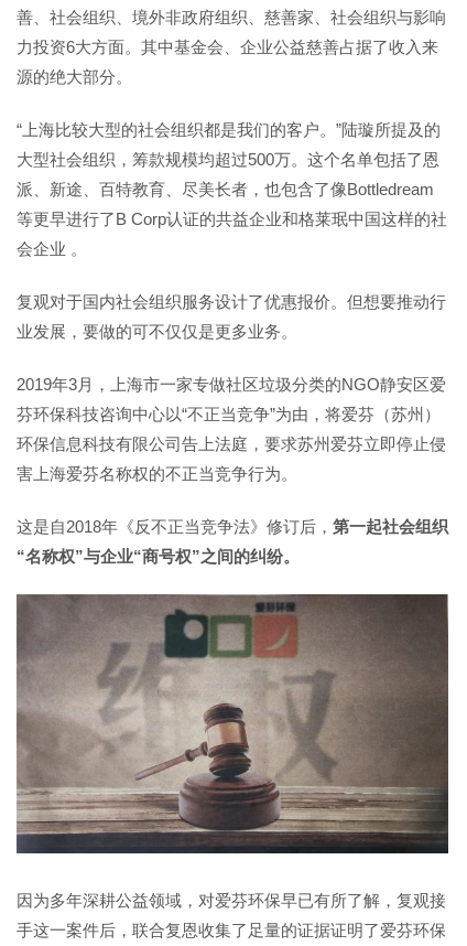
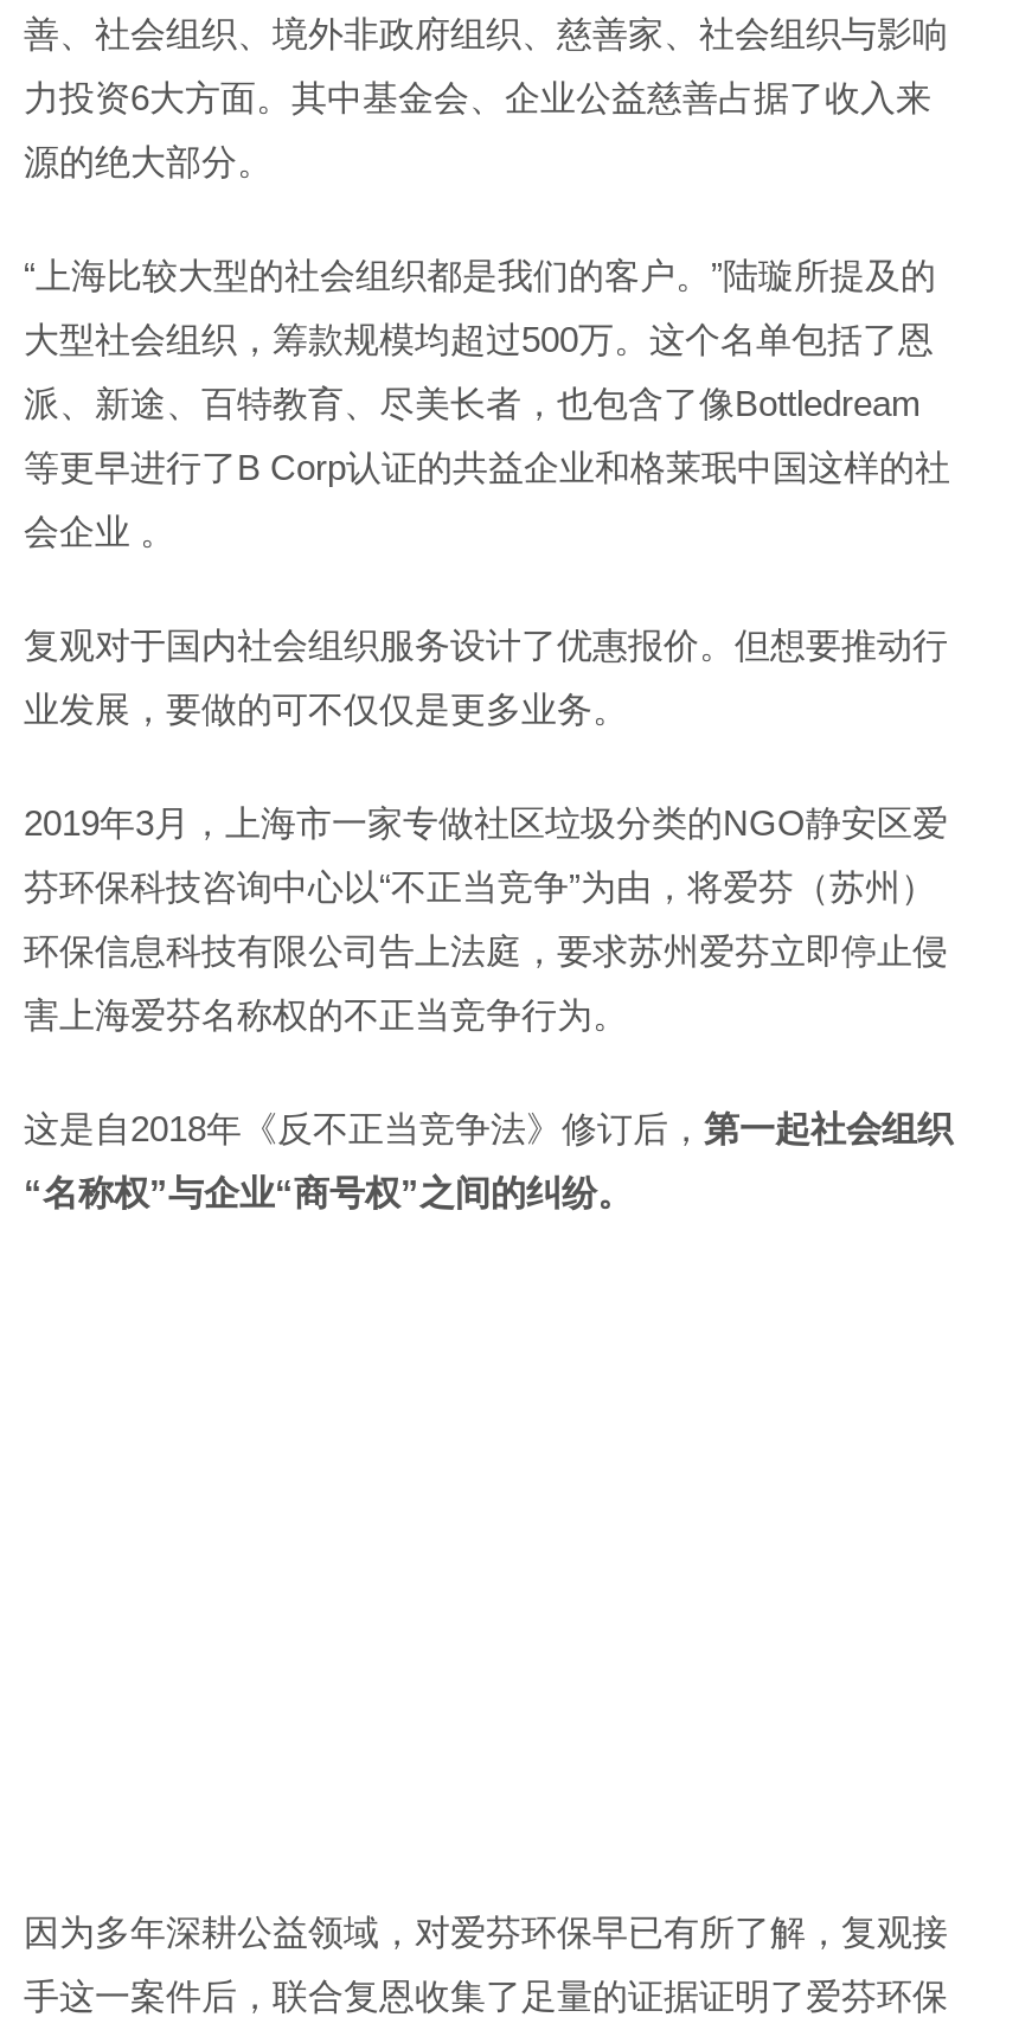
[15,593,449,854] [image] -> none

